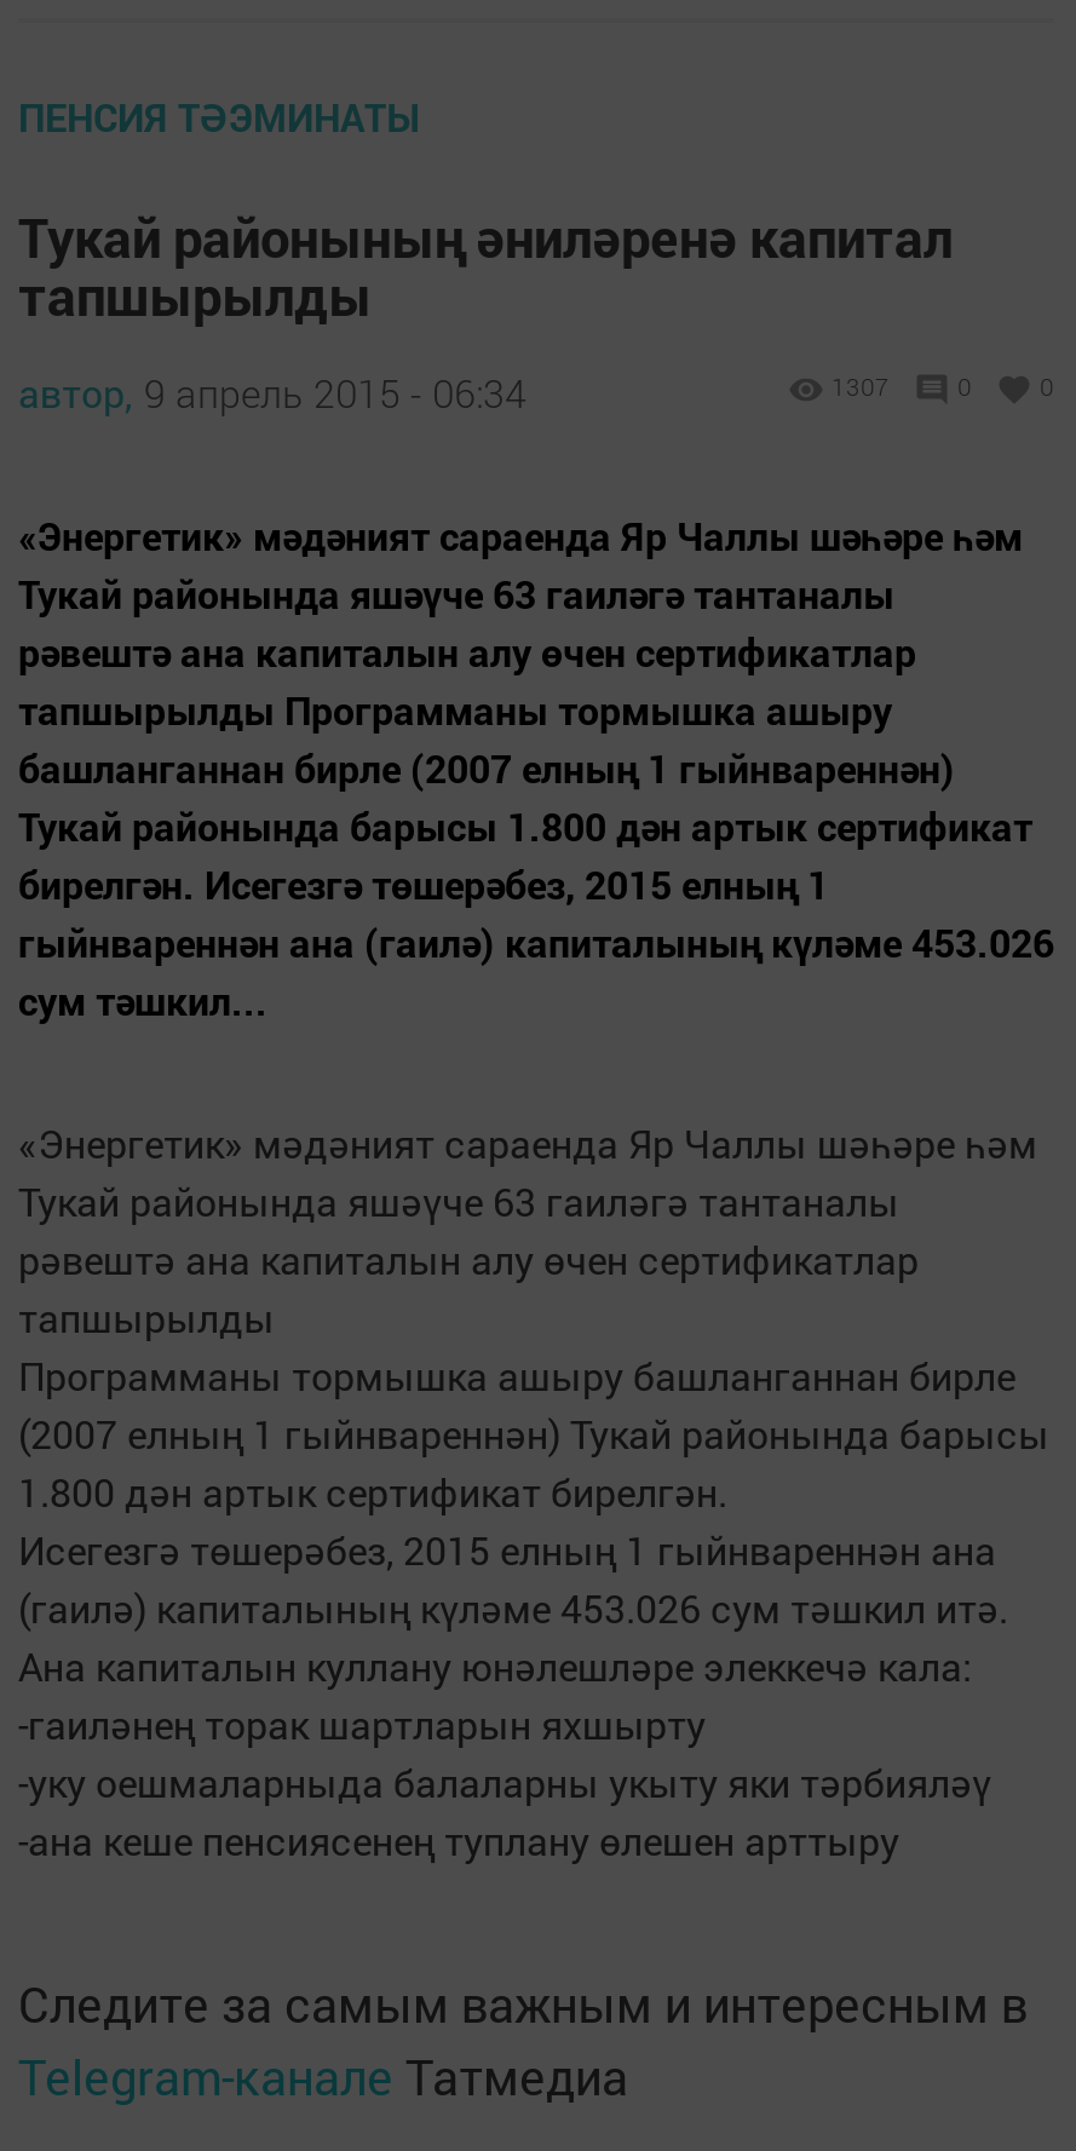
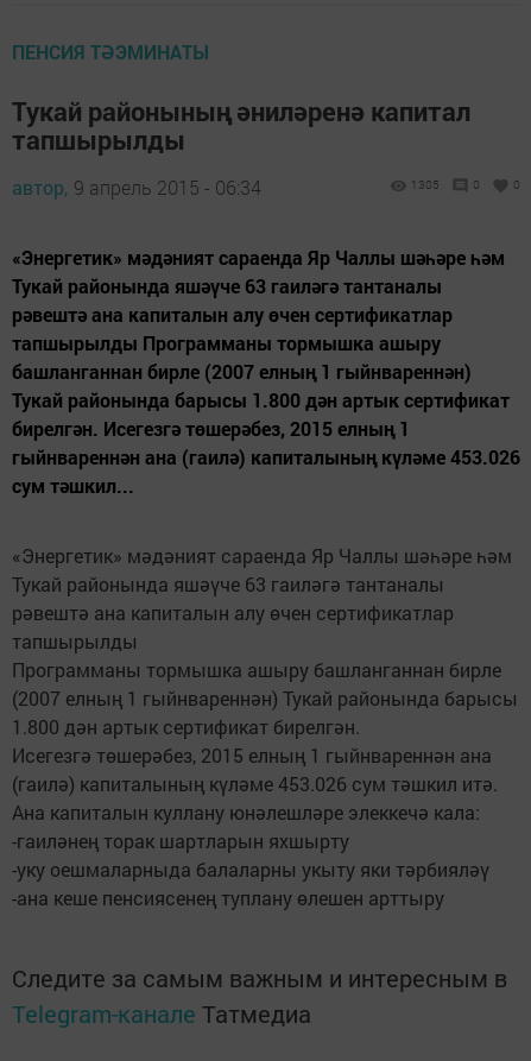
[832,372,890,404] 1307 -> [411,177,440,193] 1305

